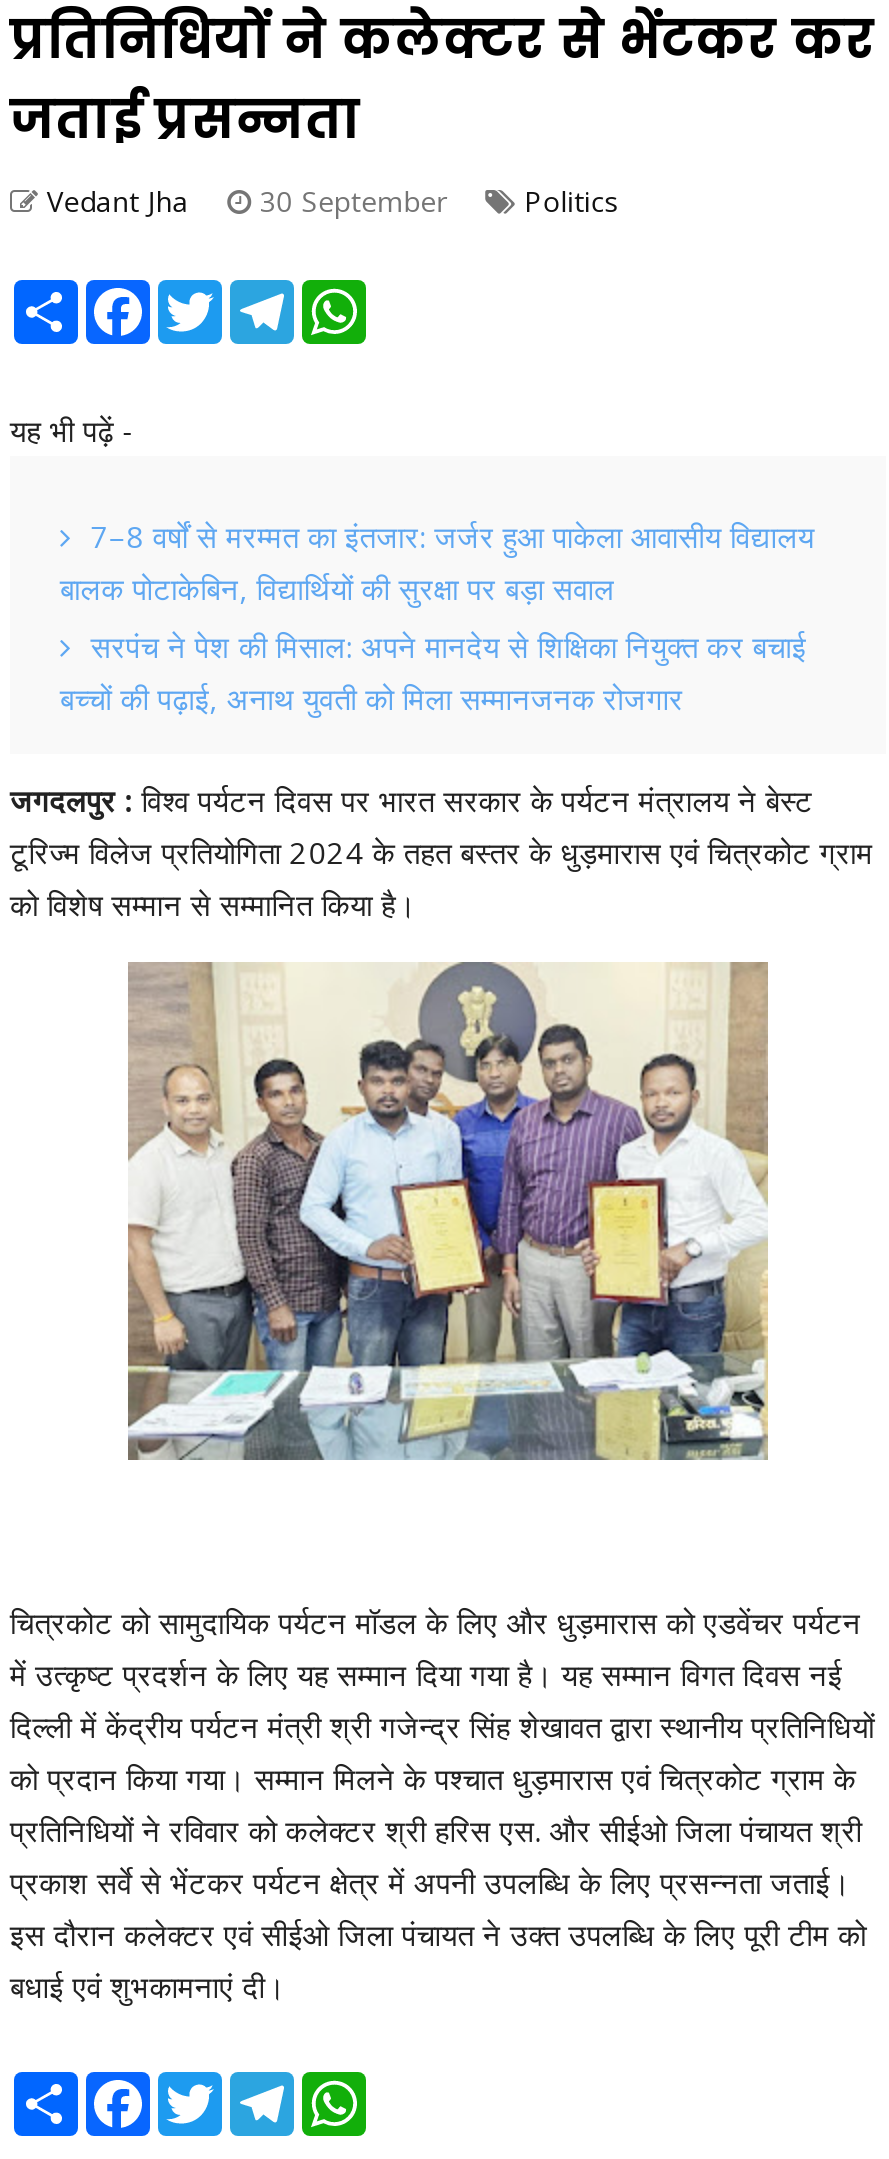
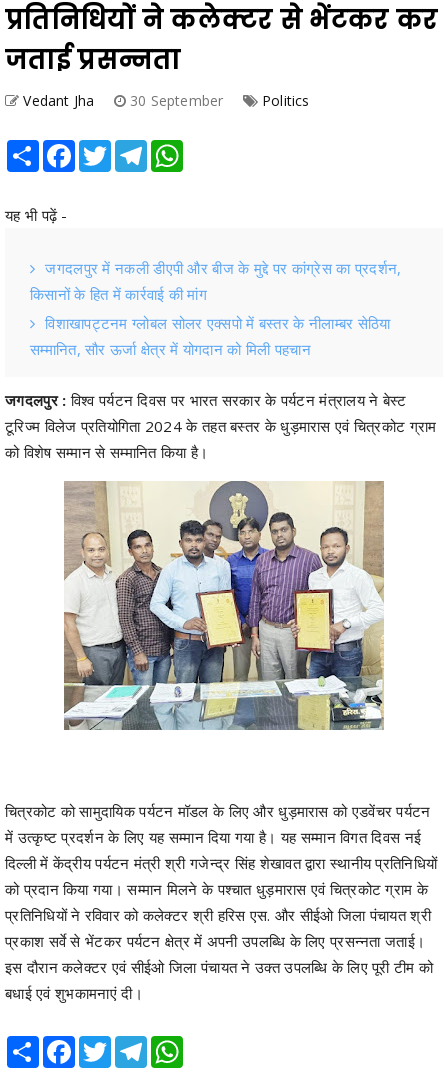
[60,516,814,718] 7–8 वर्षों से मरम्मत का इंतजार: जर्जर हुआ पाकेला आवासीय विद्यालय | बालक पोटाकेबिन, विद्यार्थियों की सुरक्षा पर बड़ा सवाल | सरपंच ने पेश की मिसाल: अपने मानदेय से शिक्षिका नियुक्त कर बचाई | बच्चों की पढ़ाई, अनाथ युवती को मिला सम्मानजनक रोजगार -> [30,258,401,359] जगदलपुर में नकली डीएपी और बीज के मुद्दे पर कांग्रेस का प्रदर्शन, | किसानों के हित में कार्रवाई की मांग | विशाखापट्टनम ग्लोबल सोलर एक्सपो में बस्तर के नीलाम्बर सेठिया | सम्मानित, सौर ऊर्जा क्षेत्र में योगदान को मिली पहचान

